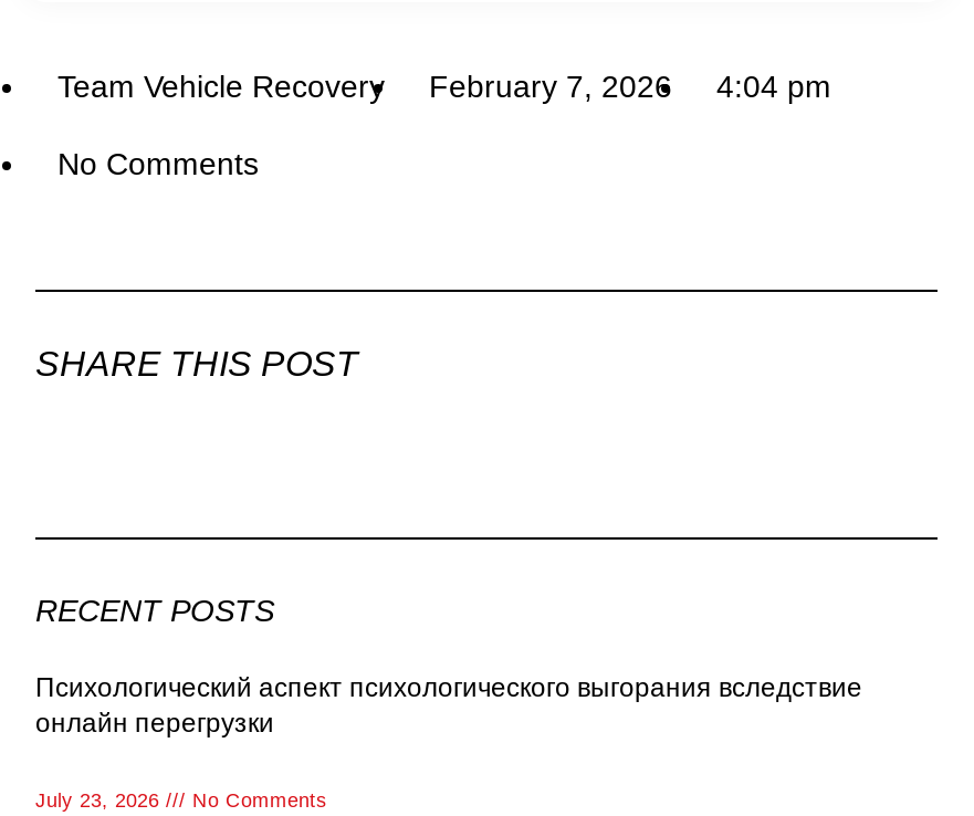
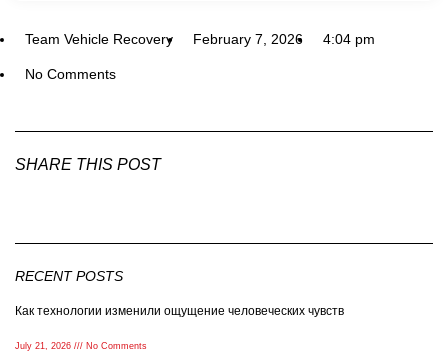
[35,671,862,737] Психологический аспект психологического выгорания вследствие | онлайн перегрузки -> [15,303,344,317] Как технологии изменили ощущение человеческих чувств
[35,788,327,810] July 23, 2026 No Comments -> [15,340,147,350] July 21, 2026 No Comments

